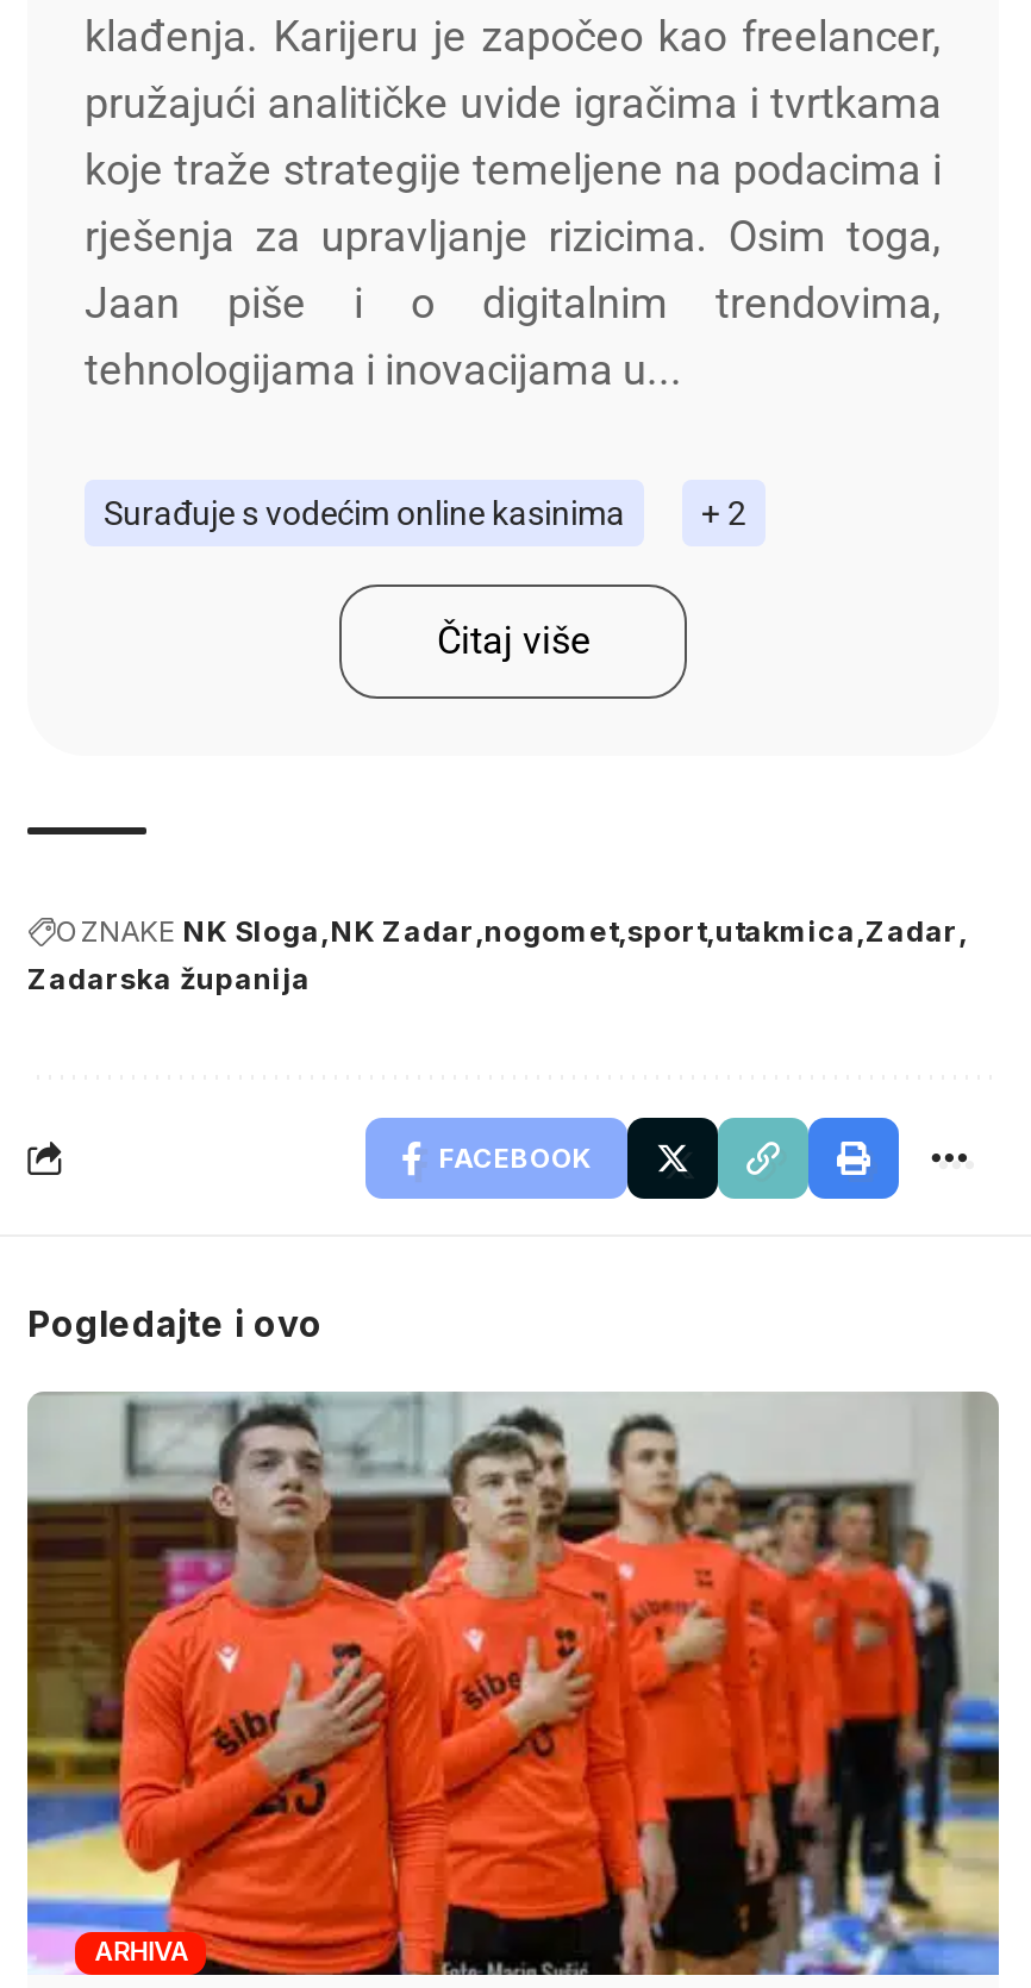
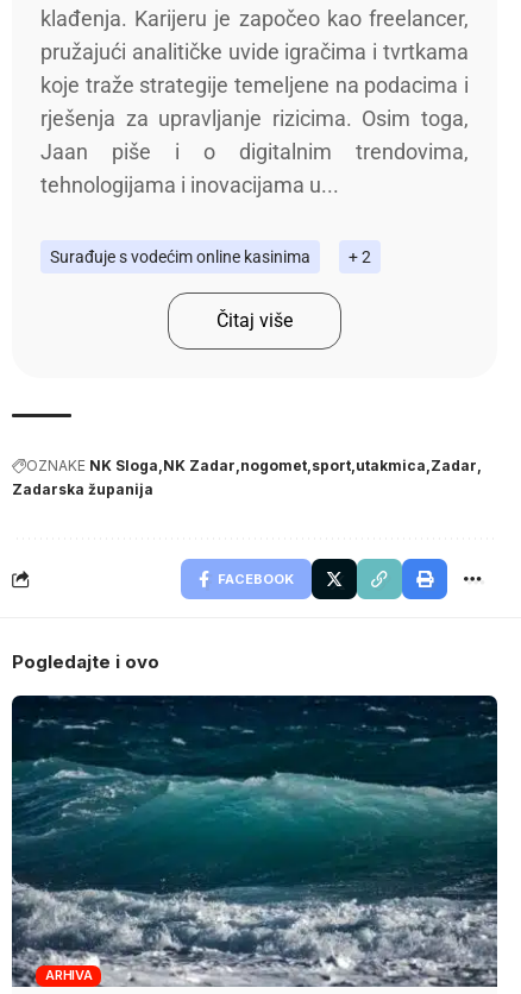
[25,1392,1001,1977] [image] -> [11,694,498,988] [image]

